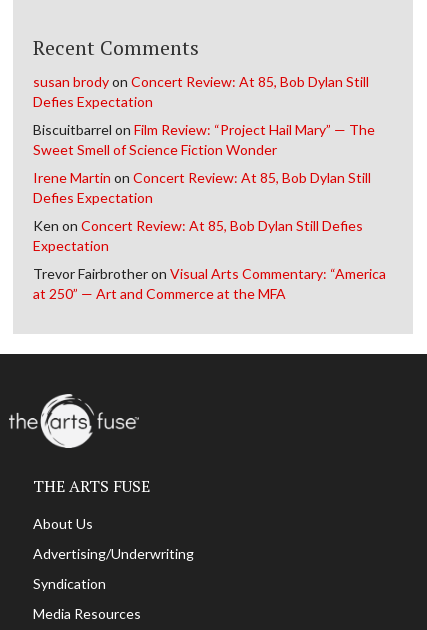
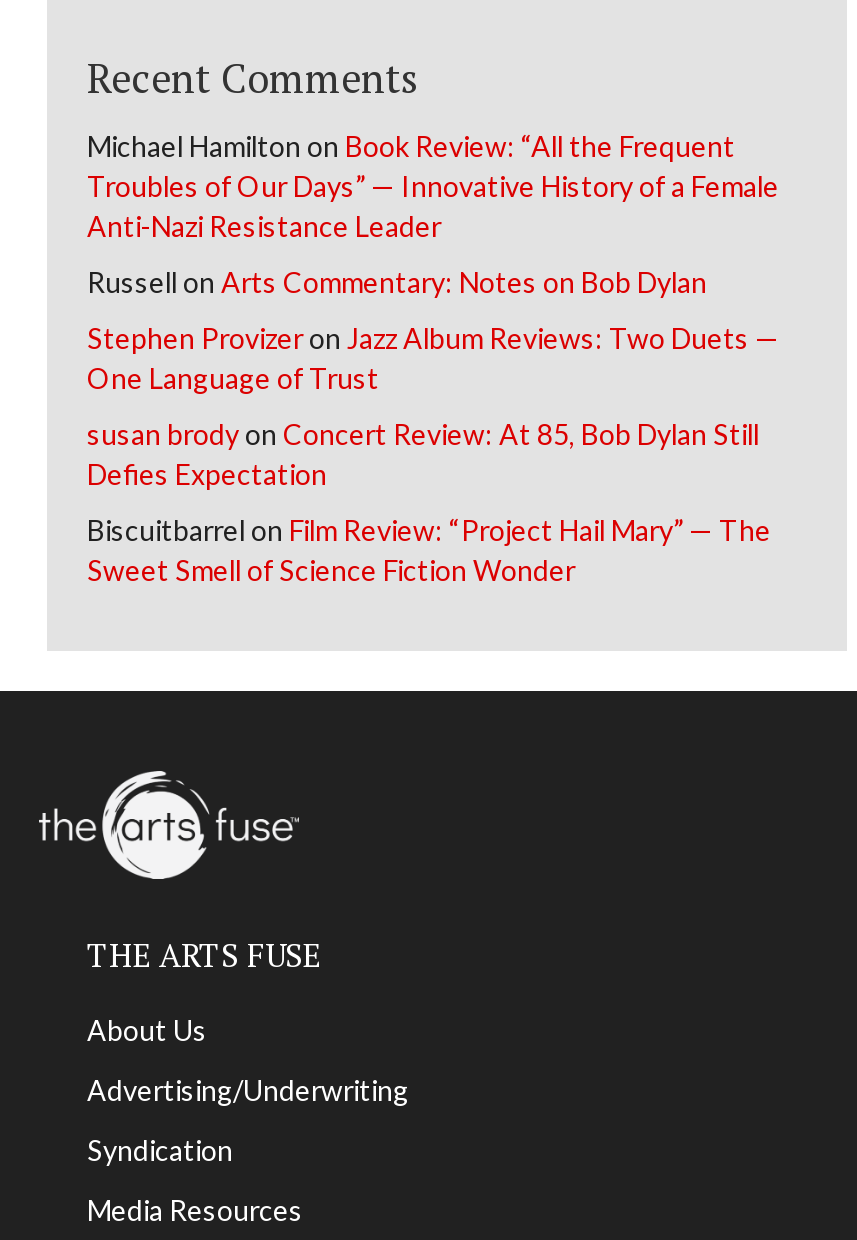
none -> [87,129,779,395] Michael Hamilton on Book Review: “All the Frequent | Troubles of Our Days” — Innovative History of a Female | Anti-Nazi Resistance Leader | Russell on Arts Commentary: Notes on Bob Dylan | Stephen Provizer on Jazz Album Reviews: Two Duets — | One Language of Trust
moved [33,73,375,158] -> [87,417,771,587]: susan brody on Concert Review: At 85, Bob Dylan Still | Defies Expectation | Biscuitbarrel on Film Review: “Project Hail Mary” — The | Sweet Smell of Science Fiction Wonder
[33,169,386,302] Irene Martin on Concert Review: At 85, Bob Dylan Still | Defies Expectation | Ken on Concert Review: At 85, Bob Dylan Still Defies | Expectation | Trevor Fairbrother on Visual Arts Commentary: “America | at 250” — Art and Commerce at the MFA -> none

